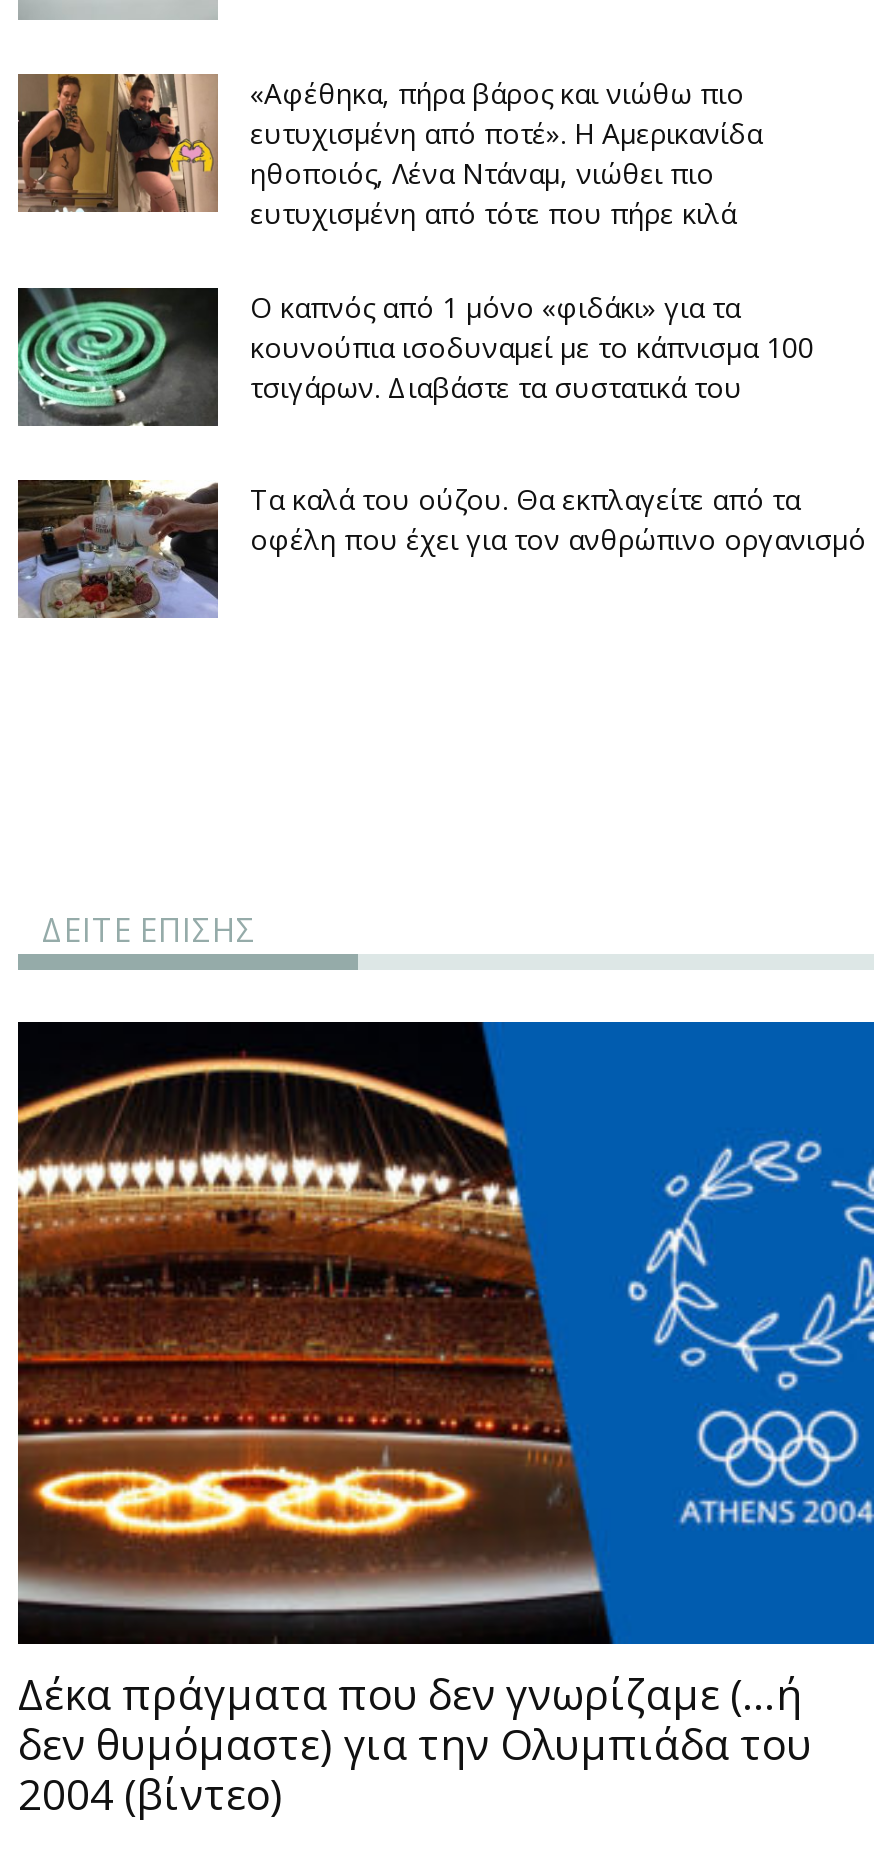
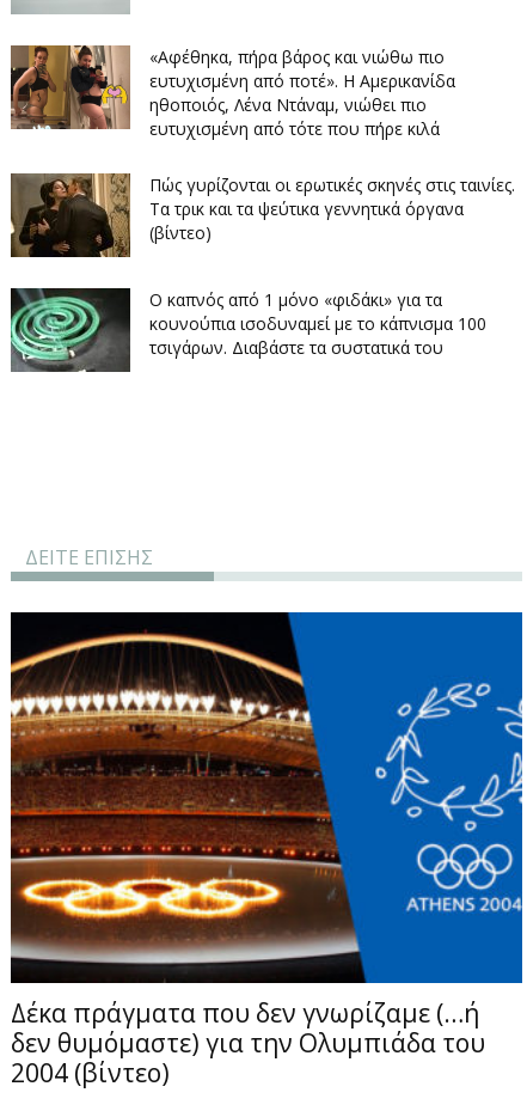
none -> [11,172,515,258] [image] | Πώς γυρίζονται οι ερωτικές σκηνές στις ταινίες. | Τα τρικ και τα ψεύτικα γεννητικά όργανα | (βίντεο)
moved [250,289,814,407] -> [149,288,486,358]: Ο καπνός από 1 μόνο «φιδάκι» για τα | κουνούπια ισοδυναμεί με το κάπνισμα 100 | τσιγάρων. Διαβάστε τα συστατικά του
[16,478,866,620] [image] | Τα καλά του ούζου. Θα εκπλαγείτε από τα | οφέλη που έχει για τον ανθρώπινο οργανισμό -> none

